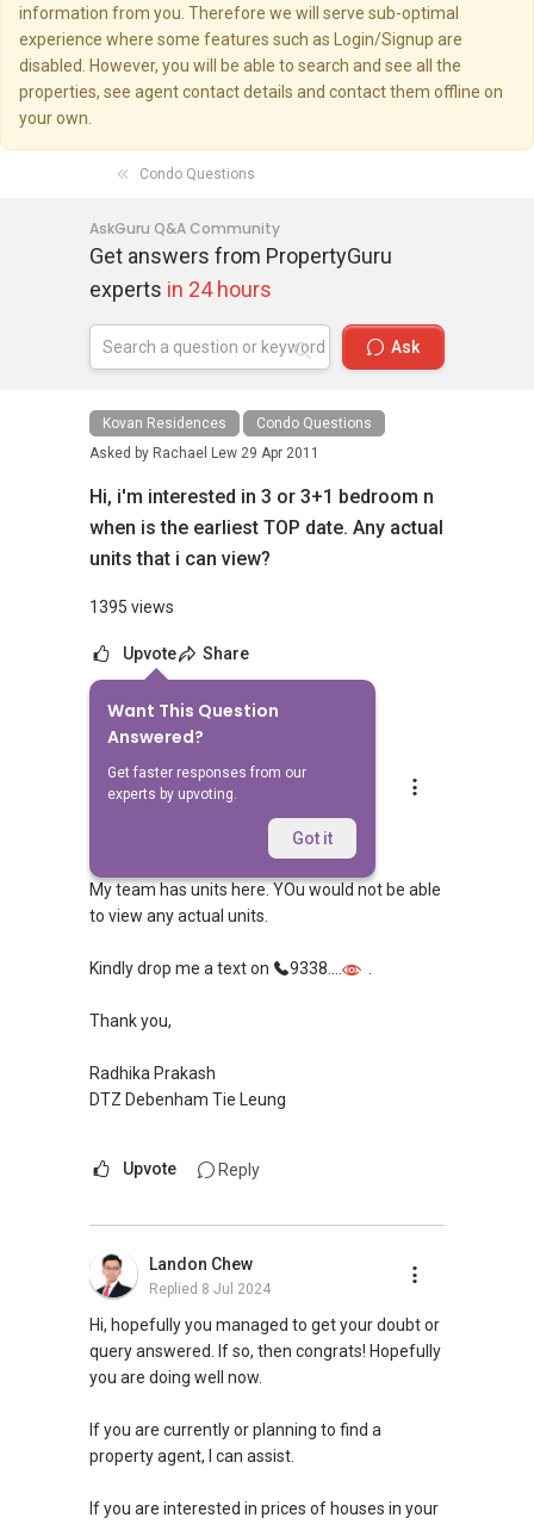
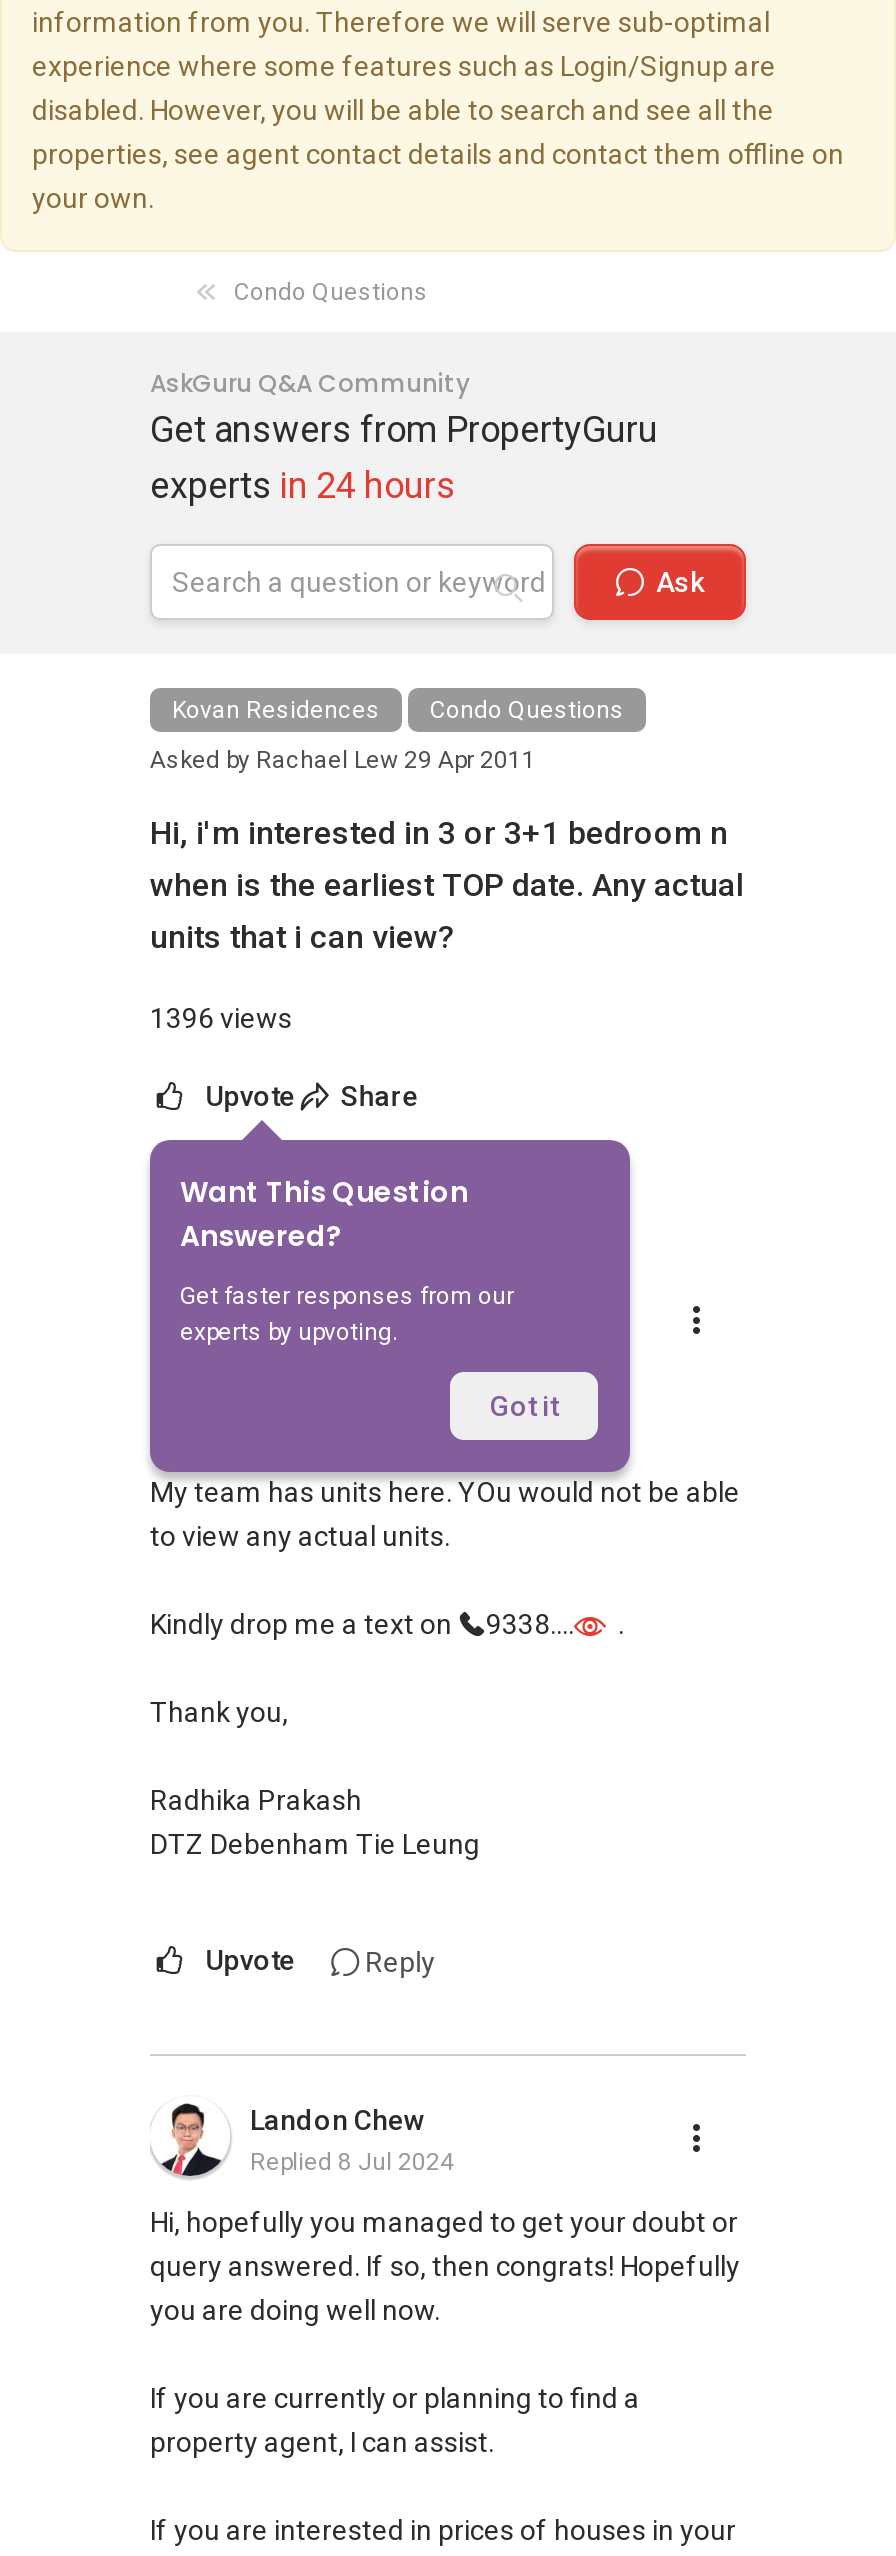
[89,597,174,617] 1395 views -> [150,1002,292,1034] 1396 views

